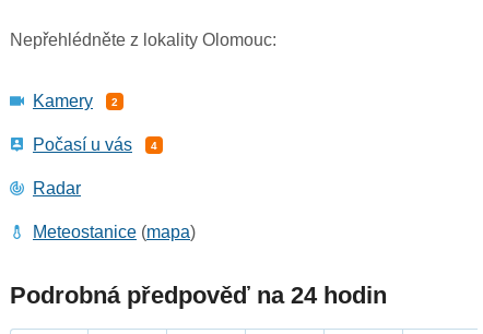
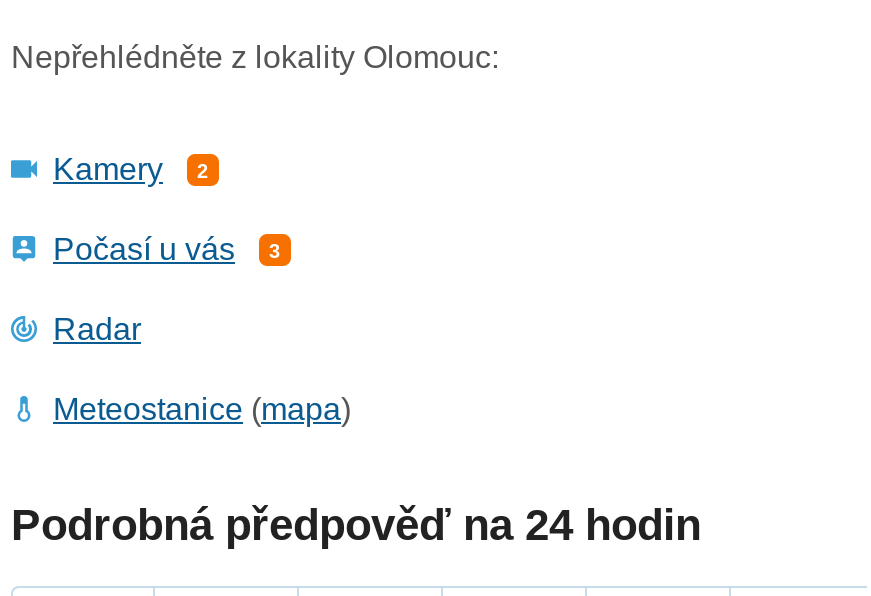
[33,136,157,154] Počasí u vás 4 -> [53,233,281,267] Počasí u vás 3

